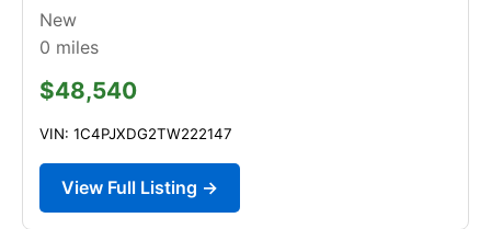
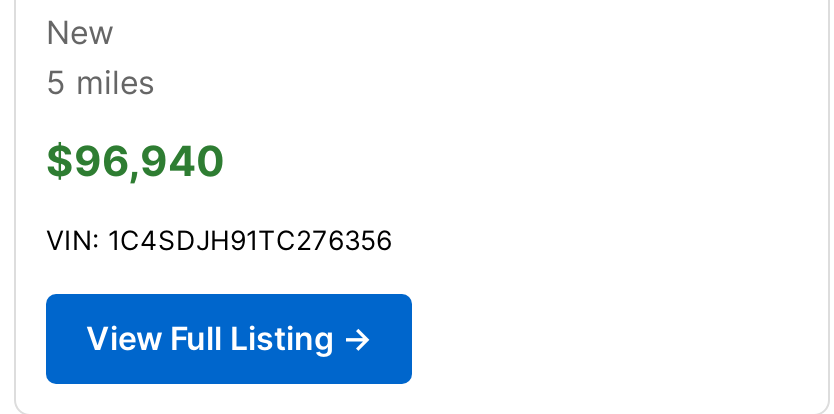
[39,36,99,58] 0 miles -> [46,62,154,102] 5 miles
[39,77,137,104] $48,540 -> [46,136,224,186] $96,940
[39,125,232,142] VIN: 1C4PJXDG2TW222147 -> [46,224,392,256] VIN: 1C4SDJH91TC276356

